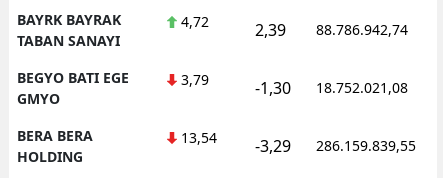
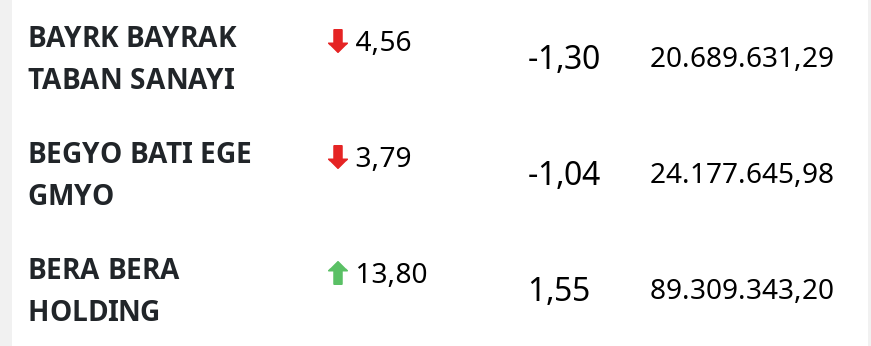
[181,12,209,31] 4,72 -> [356,20,412,58] 4,56
[255,19,286,41] 2,39 -> [528,34,600,78] -1,30
[316,20,408,39] 88.786.942,74 -> [650,36,834,74] 20.689.631,29
[255,77,291,99] -1,30 -> [528,150,600,194] -1,04
[316,78,408,97] 18.752.021,08 -> [650,152,834,190] 24.177.645,98
[181,128,217,147] 13,54 -> [356,252,428,290] 13,80
[255,135,291,157] -3,29 -> [528,266,590,310] 1,55
[316,136,416,155] 286.159.839,55 -> [650,268,834,306] 89.309.343,20

